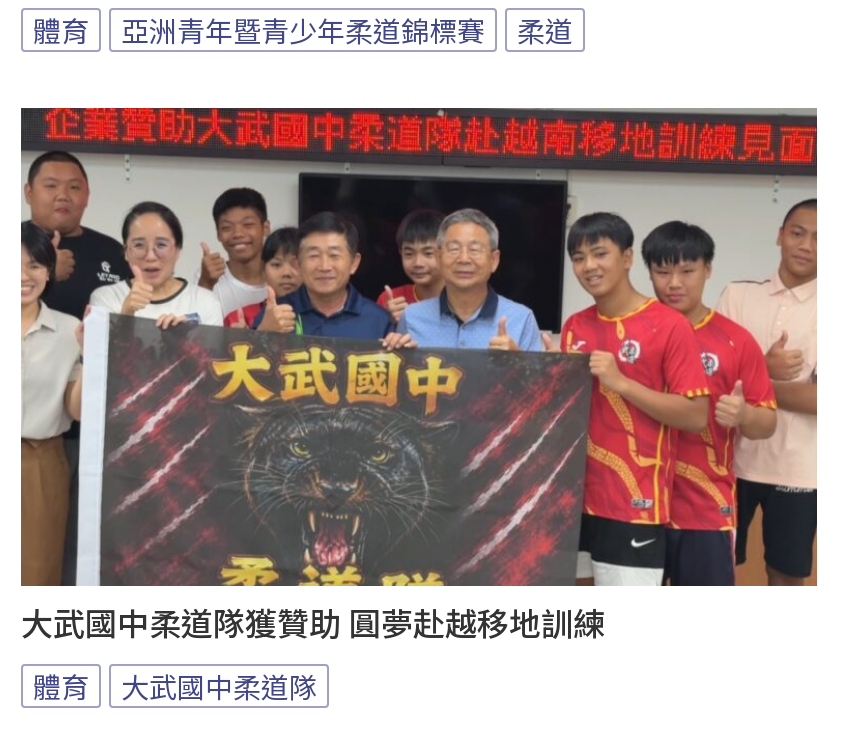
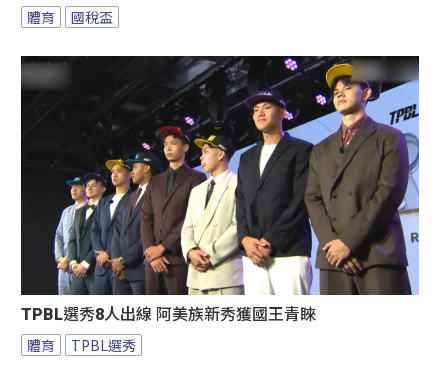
[121,10,573,50] 亞洲青年暨青少年柔道錦標賽 | 柔道 -> [71,7,113,27] 國稅盃
[19,106,819,644] [image] | 大武國中柔道隊獲贊助 圓夢赴越移地訓練 -> [20,55,420,324] [image] | TPBL選秀8人出線 阿美族新秀獲國王青睞
[121,666,317,706] 大武國中柔道隊 -> [71,335,136,355] TPBL選秀

